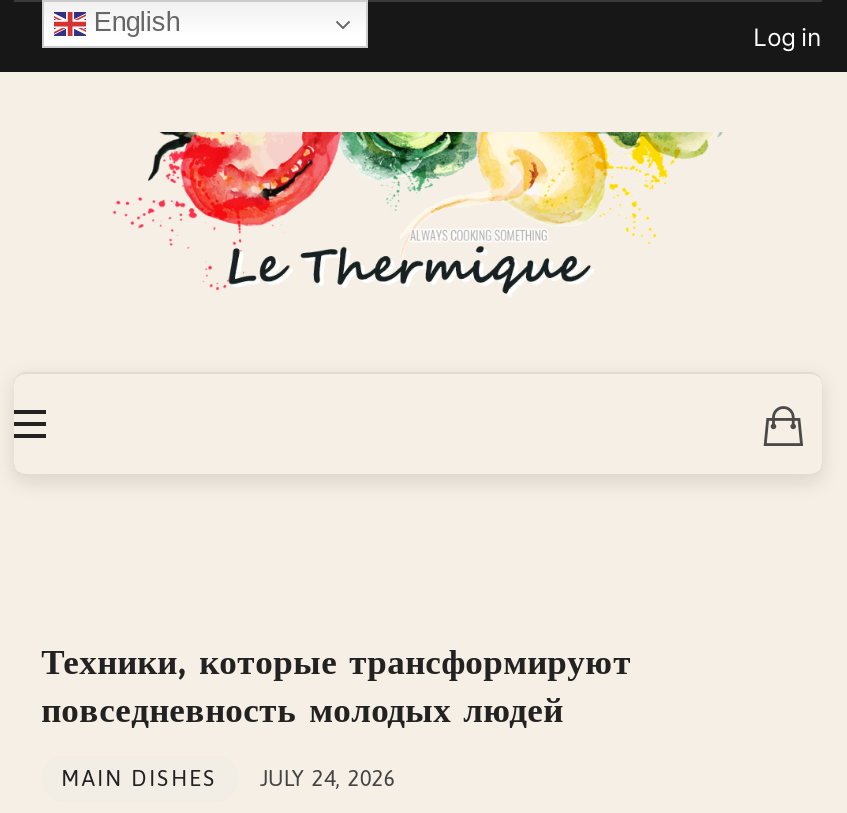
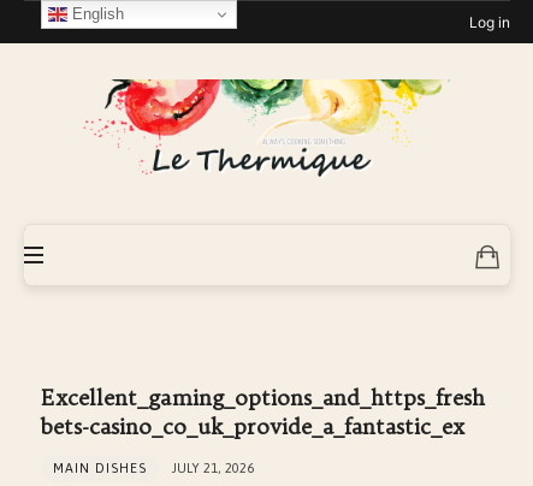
[41,640,631,732] Техники, которые трансформируют | повседневность молодых людей -> [40,385,484,440] Excellent_gaming_options_and_https_fresh | bets-casino_co_uk_provide_a_fantastic_ex
[61,766,396,790] MAIN DISHES JULY 24, 2026 -> [52,460,254,475] MAIN DISHES JULY 21, 2026

